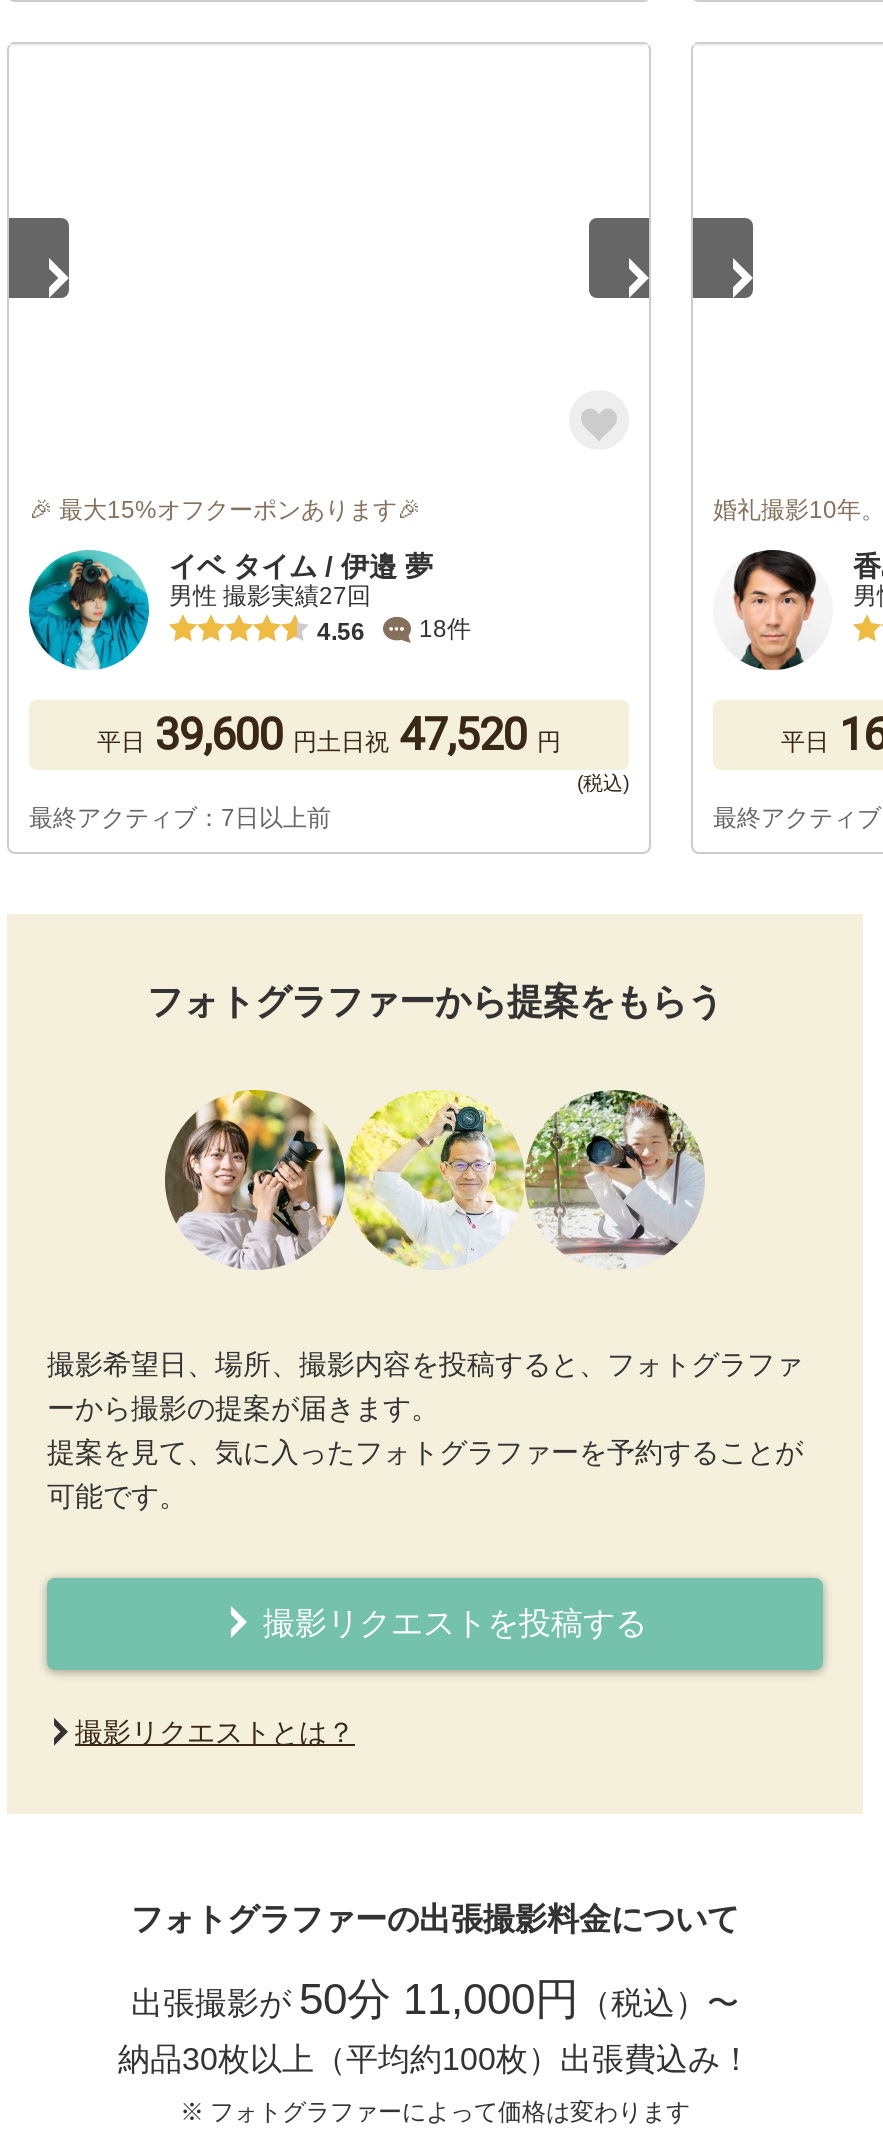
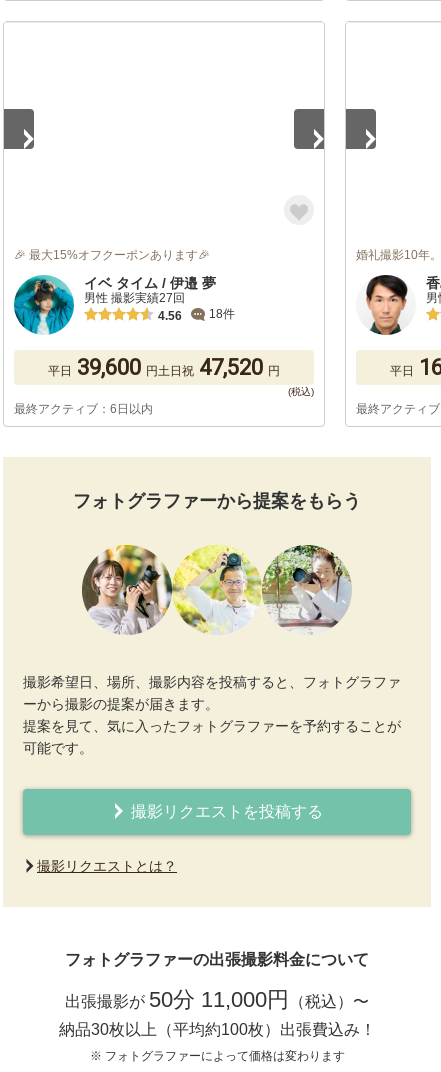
[29,805,331,833] 最終アクティブ：7日以上前 -> [14,402,153,416] 最終アクティブ：6日以内

